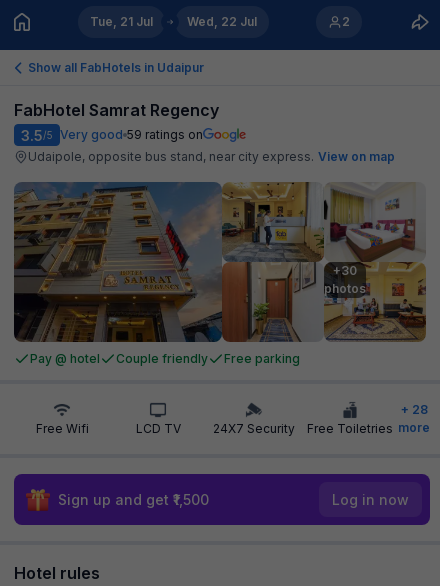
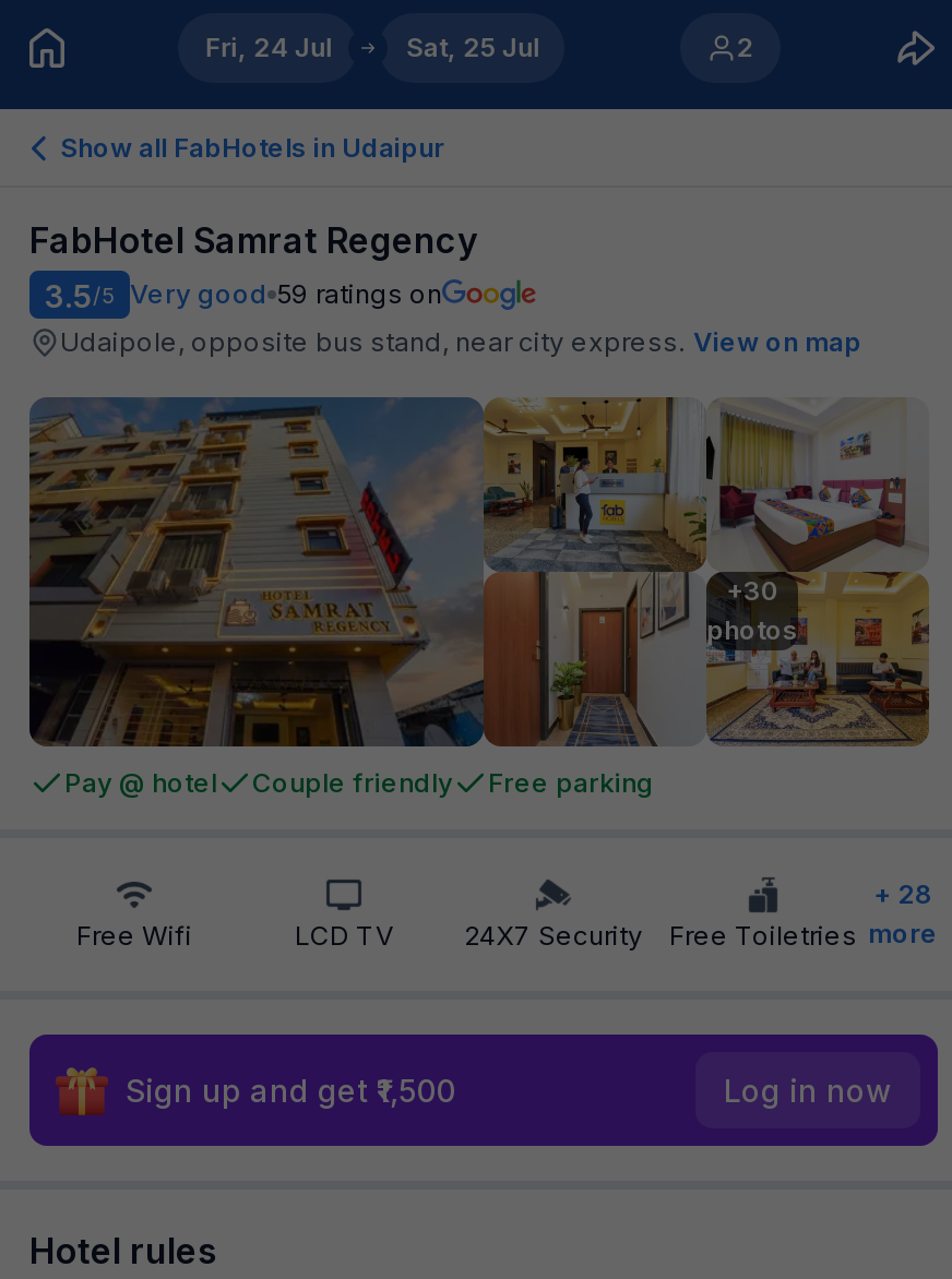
[90,14,153,29] Tue, 21 Jul -> [205,31,331,63] Fri, 24 Jul
[187,14,257,29] Wed, 22 Jul -> [406,31,539,63] Sat, 25 Jul

